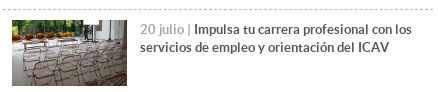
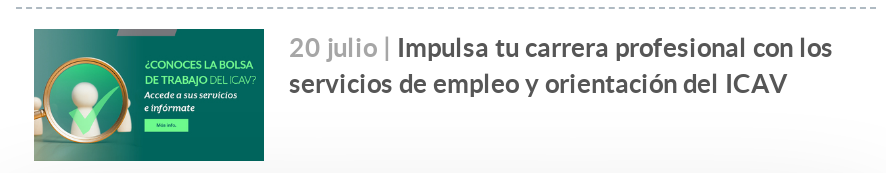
[11,19,128,87] [image] -> [32,27,264,163] [image]

